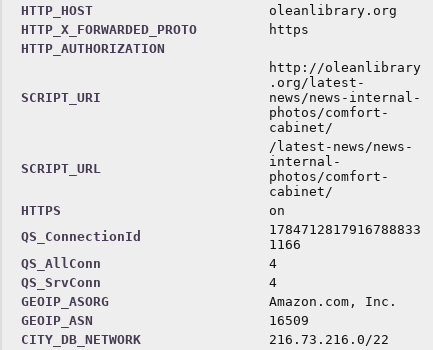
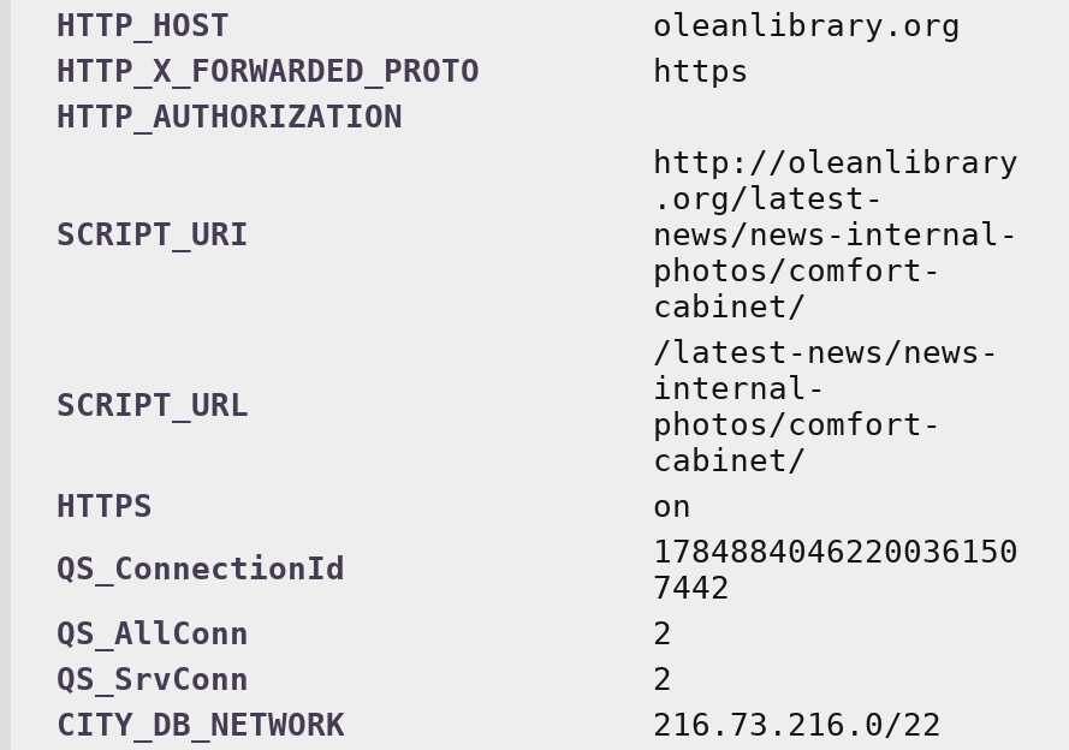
[269,222,421,237] 1784712817916788833 -> [653,533,1018,569] 1784884046220036150
[269,237,301,252] 1166 -> [653,569,730,606] 7442
[269,256,277,271] 4 -> [653,615,672,651] 2
[21,275,397,328] 4 | GEOIP_ASORG | Amazon.com, Inc. | GEOIP_ASN | 16509 -> [653,661,672,697] 2

